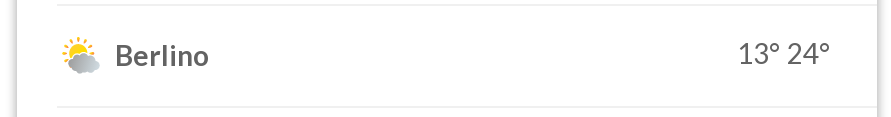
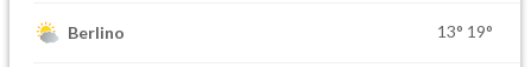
[737,37,831,71] 13° 24° -> [437,22,493,41] 13° 19°

